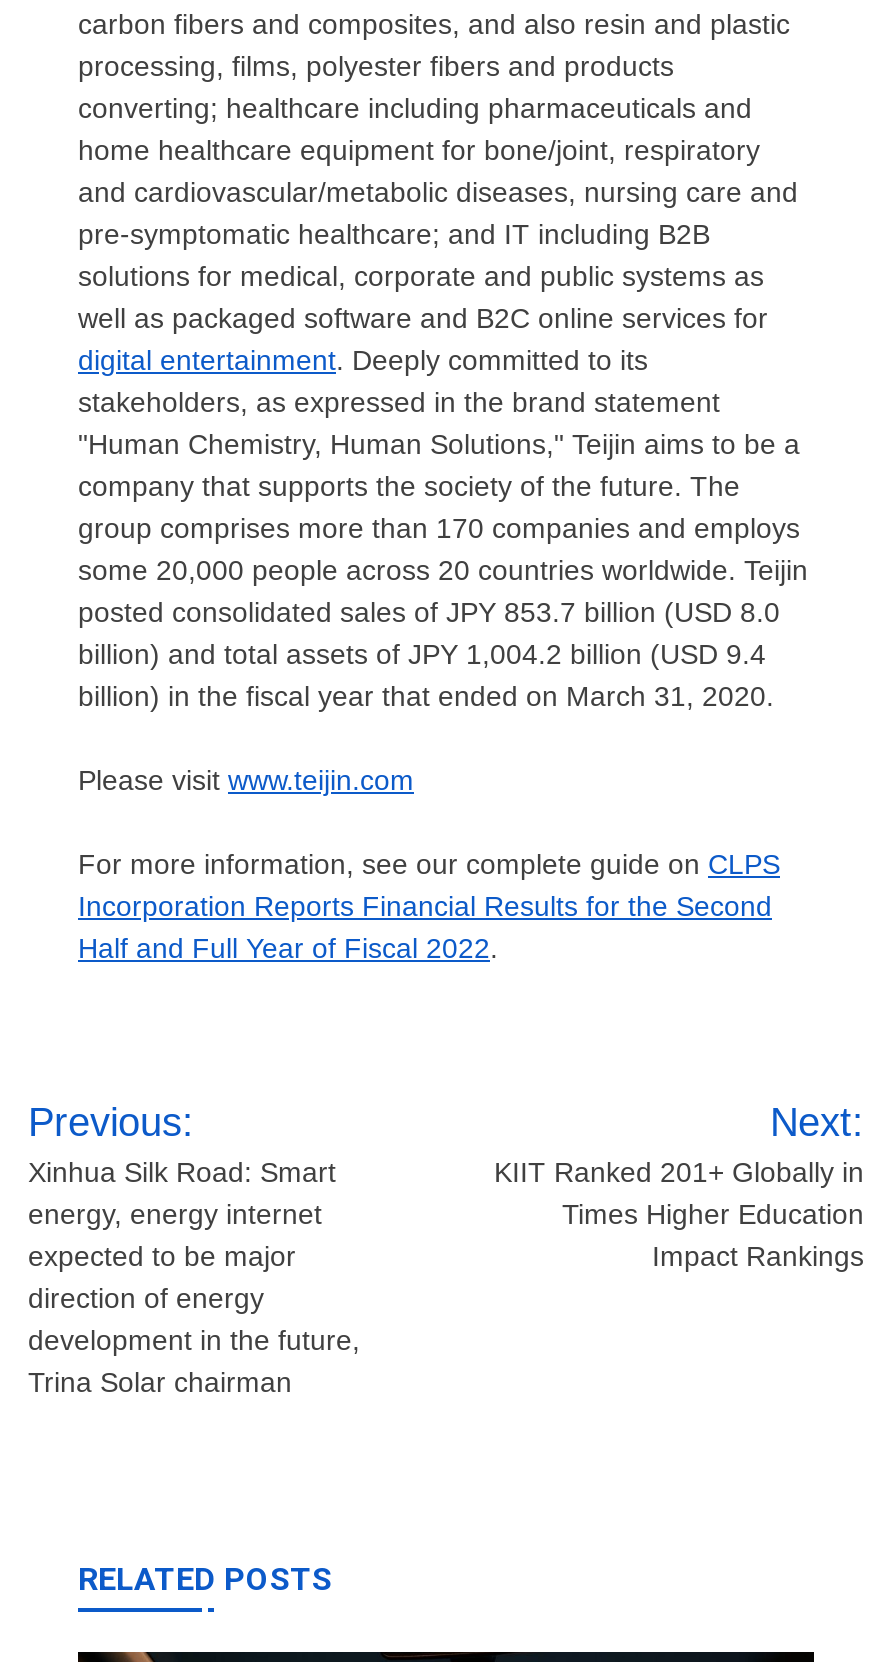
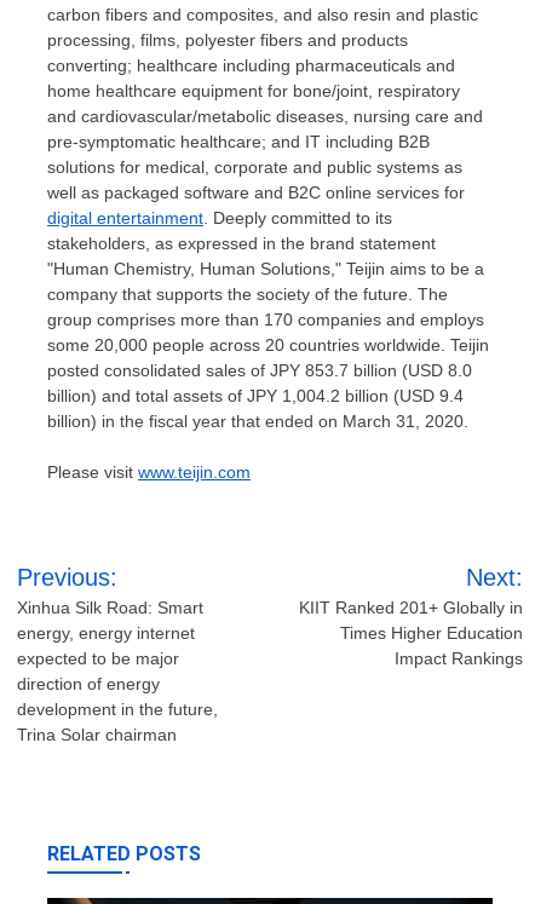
[78,847,780,963] For more information, see our complete guide on CLPS | Incorporation Reports Financial Results for the Second | Half and Full Year of Fiscal 2022. -> none

